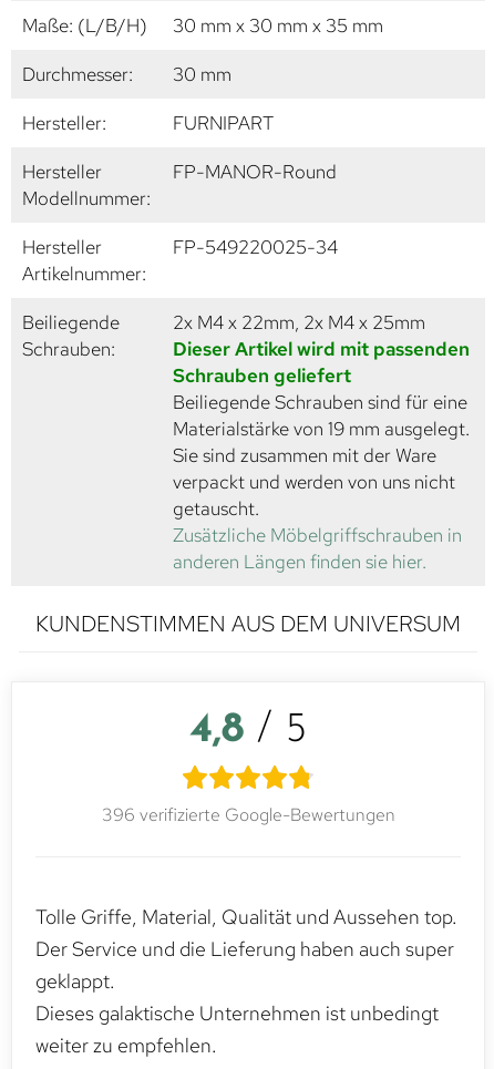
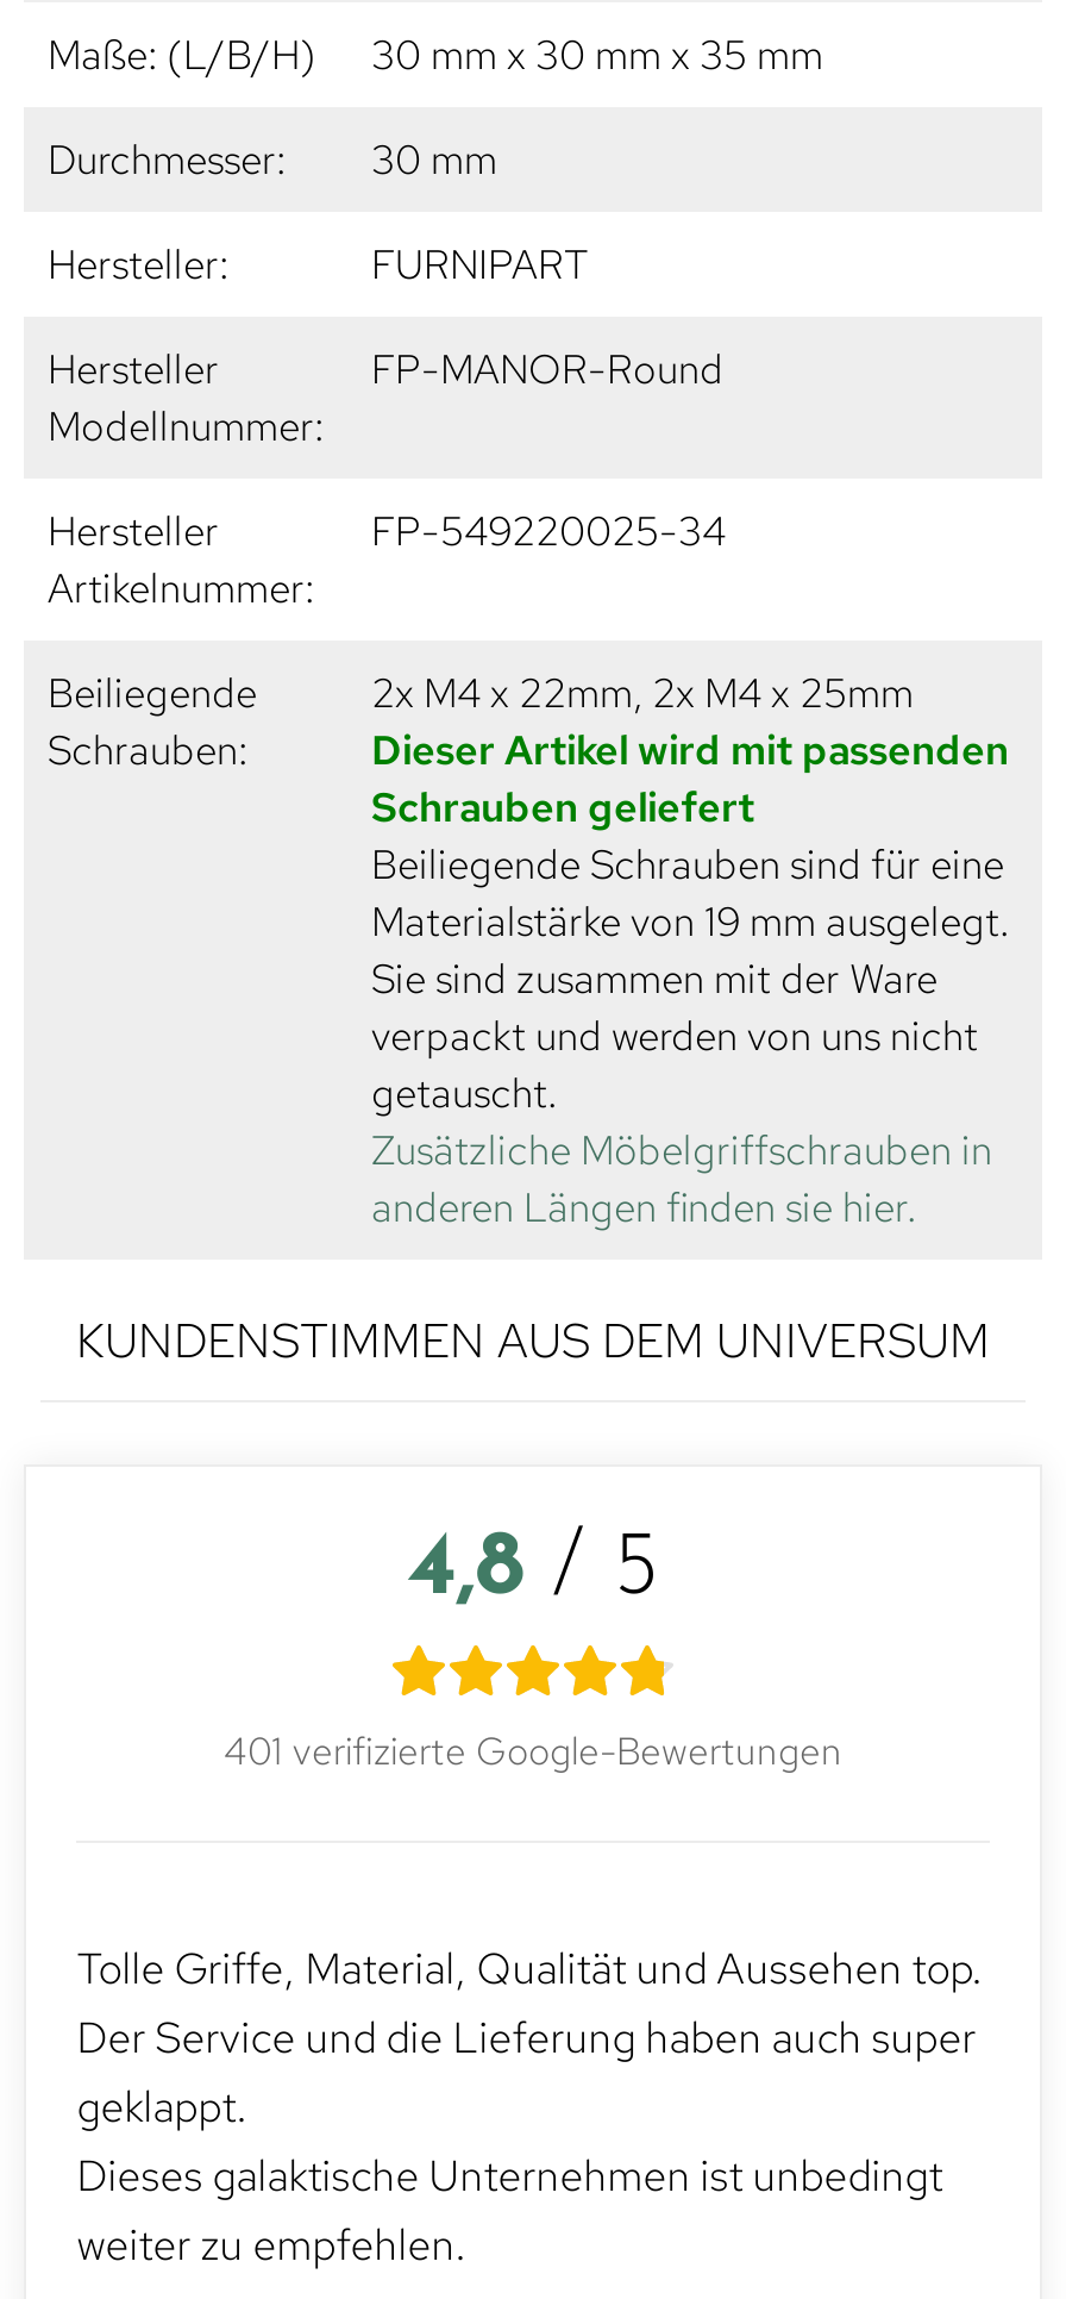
[101,803,395,826] 396 verifizierte Google-Bewertungen -> [224,1726,842,1776] 401 verifizierte Google-Bewertungen

